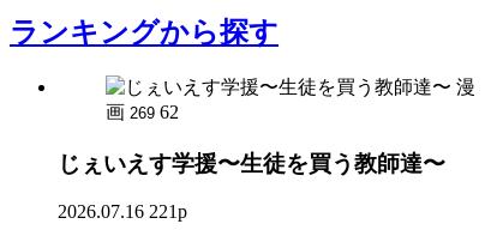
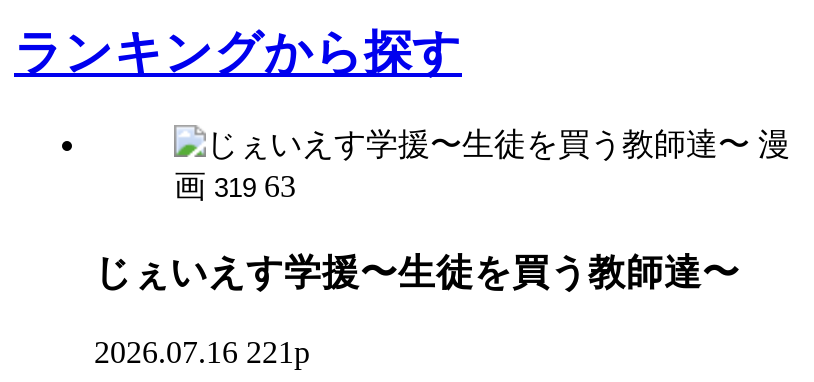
[106,102,179,122] 画 269 62 -> [174,169,296,203] 画 319 63

